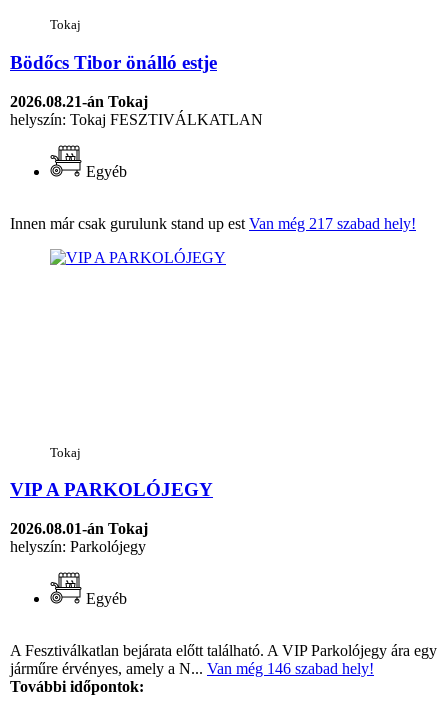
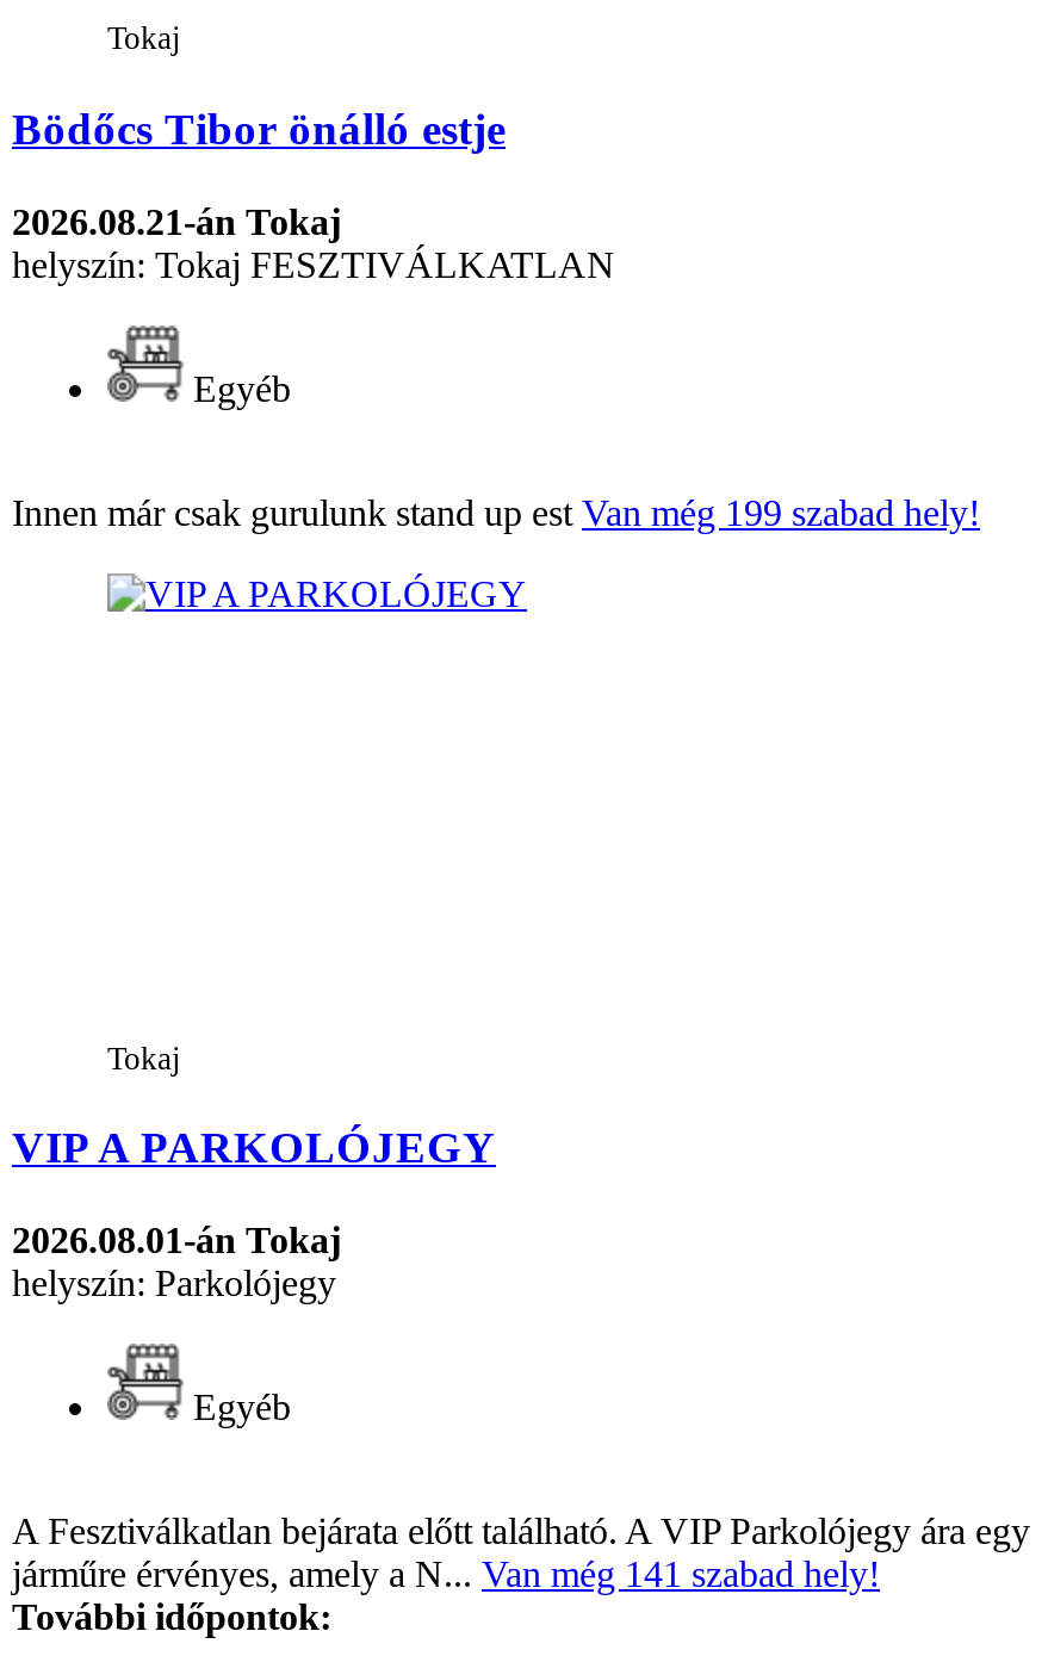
[10,215,416,232] Innen már csak gurulunk stand up est Van még 217 szabad hely! -> [12,492,980,532] Innen már csak gurulunk stand up est Van még 199 szabad hely!
[10,660,374,677] járműre érvényes, amely a N... Van még 146 szabad hely! -> [12,1554,880,1594] járműre érvényes, amely a N... Van még 141 szabad hely!

